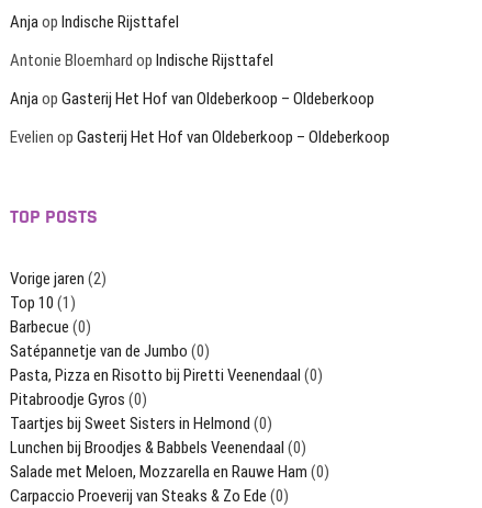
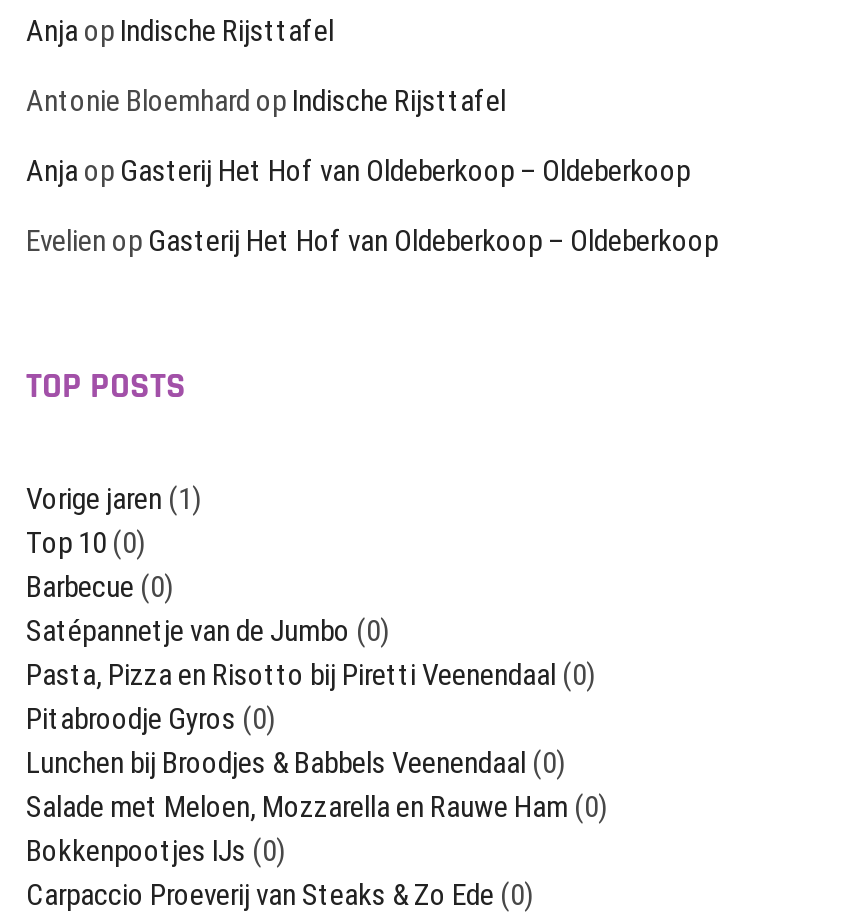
[10,269,107,289] Vorige jaren (2) -> [26,481,202,517] Vorige jaren (1)
[10,293,76,313] Top 10 (1) -> [26,525,146,561] Top 10 (0)
[10,414,273,433] Taartjes bij Sweet Sisters in Helmond (0) -> none
moved [10,438,330,482] -> [26,745,608,825]: Lunchen bij Broodjes & Babbels Veenendaal (0) | Salade met Meloen, Mozzarella en Rauwe Ham (0)
none -> [26,833,286,869] Bokkenpootjes IJs (0)

